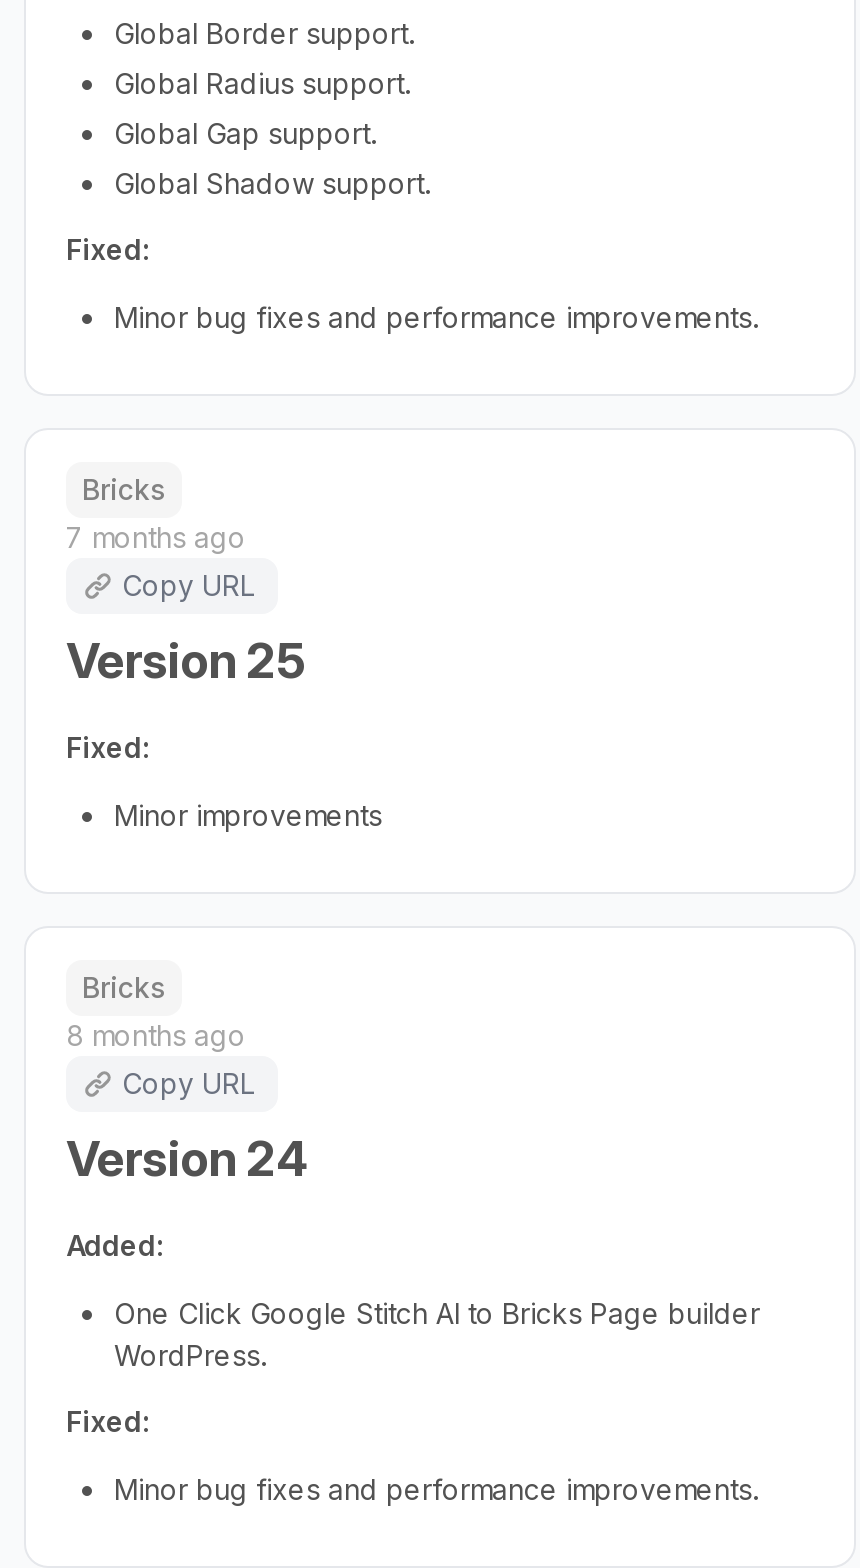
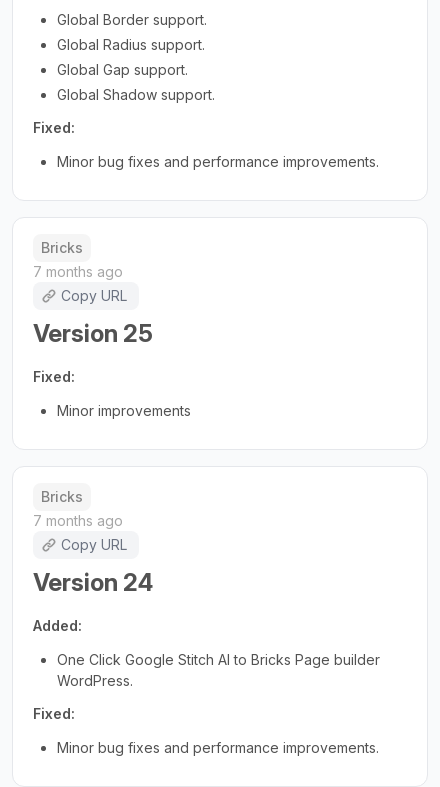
[66,1018,246,1052] 8 months ago -> [33,512,123,529] 7 months ago

